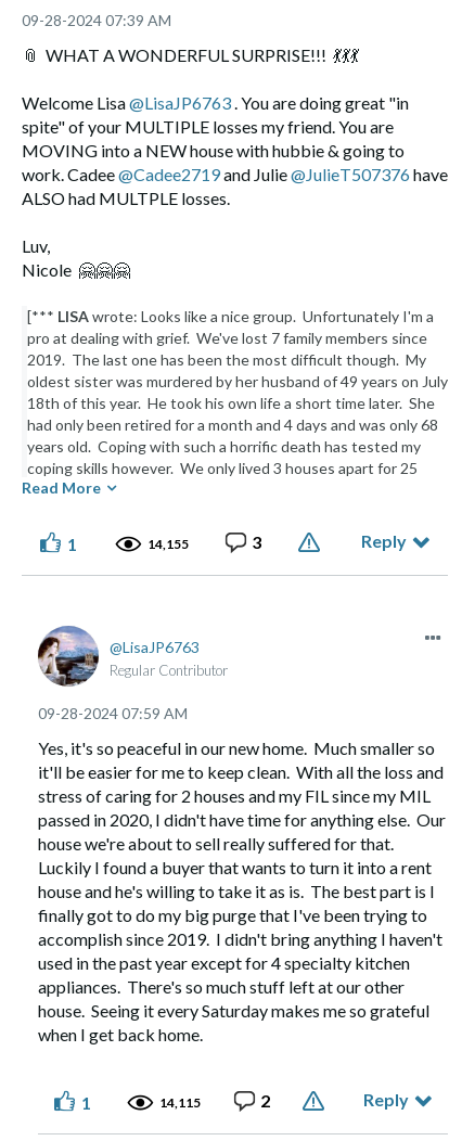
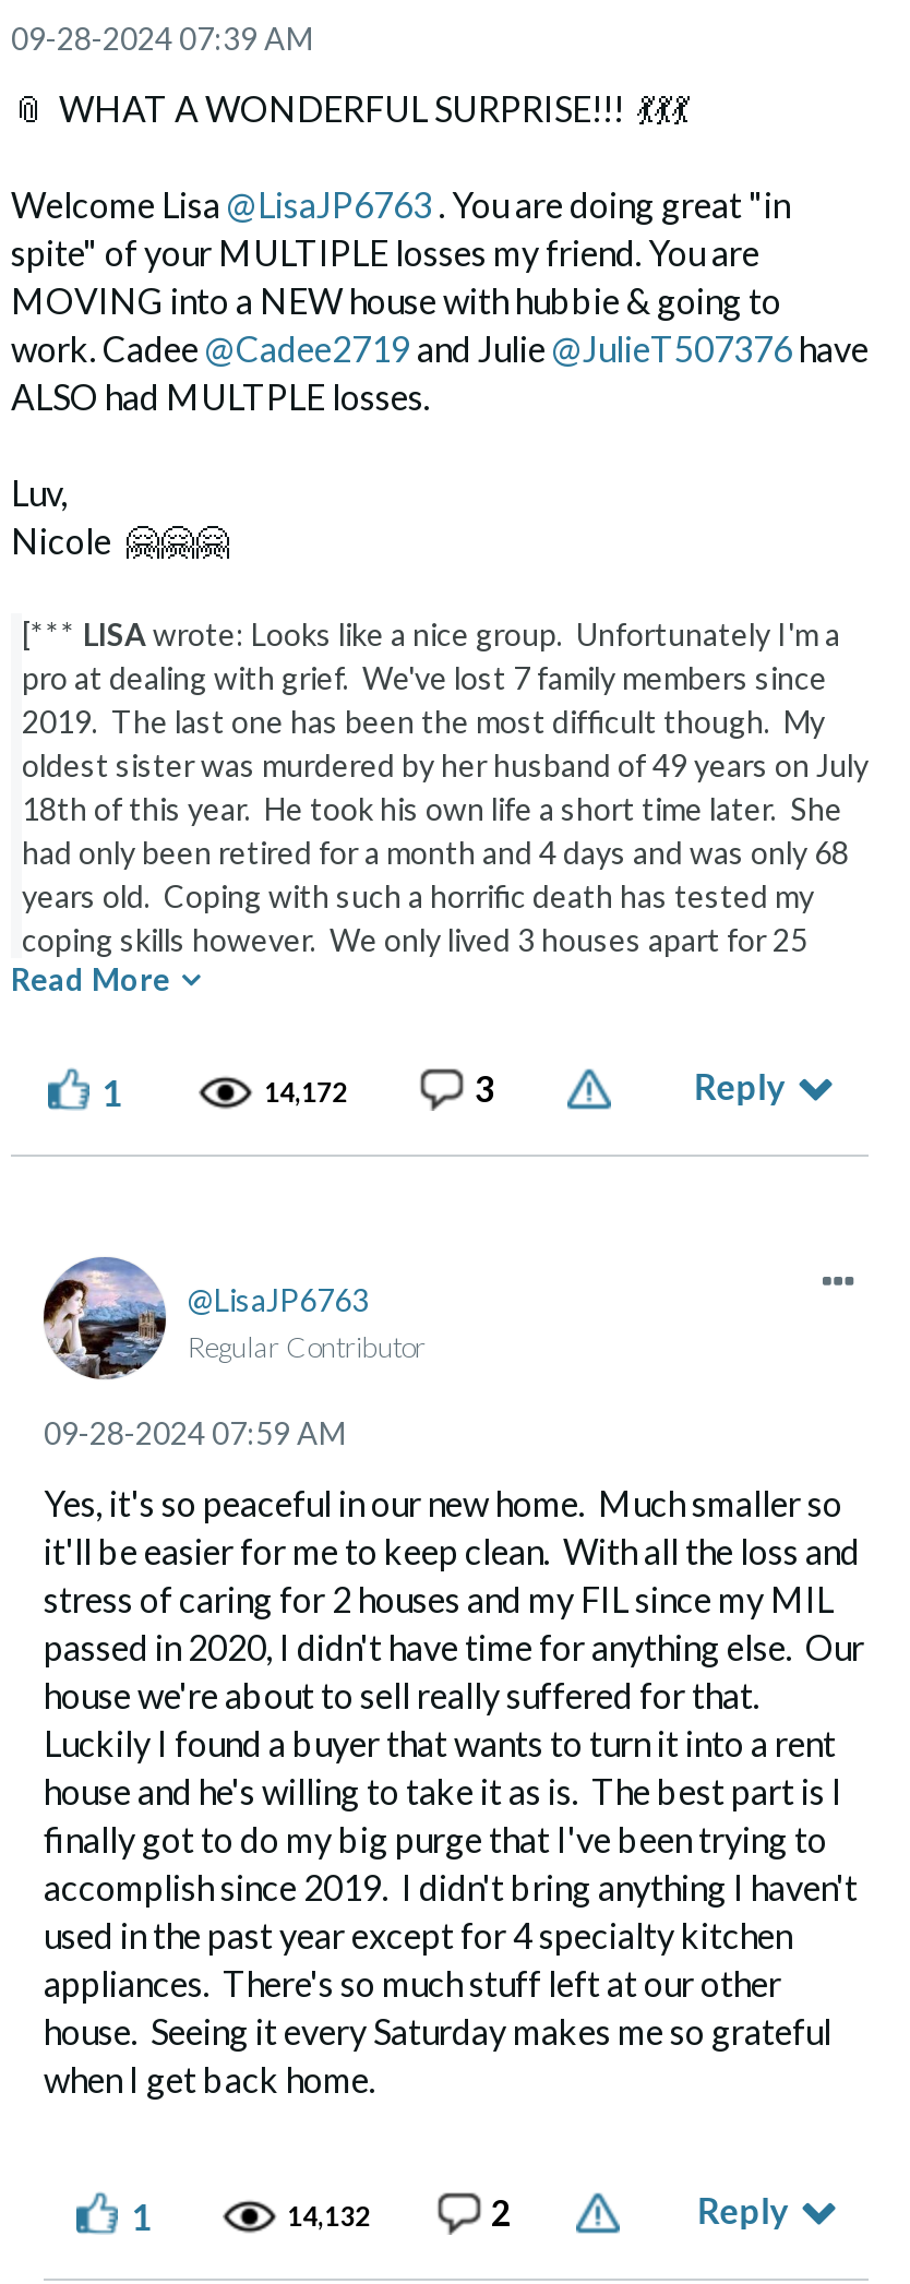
[148,535,189,552] 14,155 -> [264,1075,347,1108] 14,172
[159,1094,200,1110] 14,115 -> [287,2199,370,2232] 14,132

